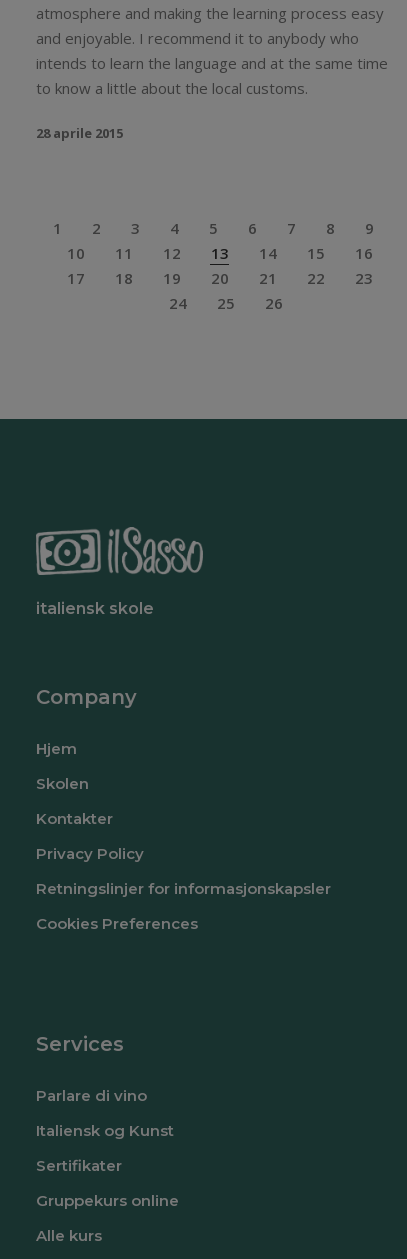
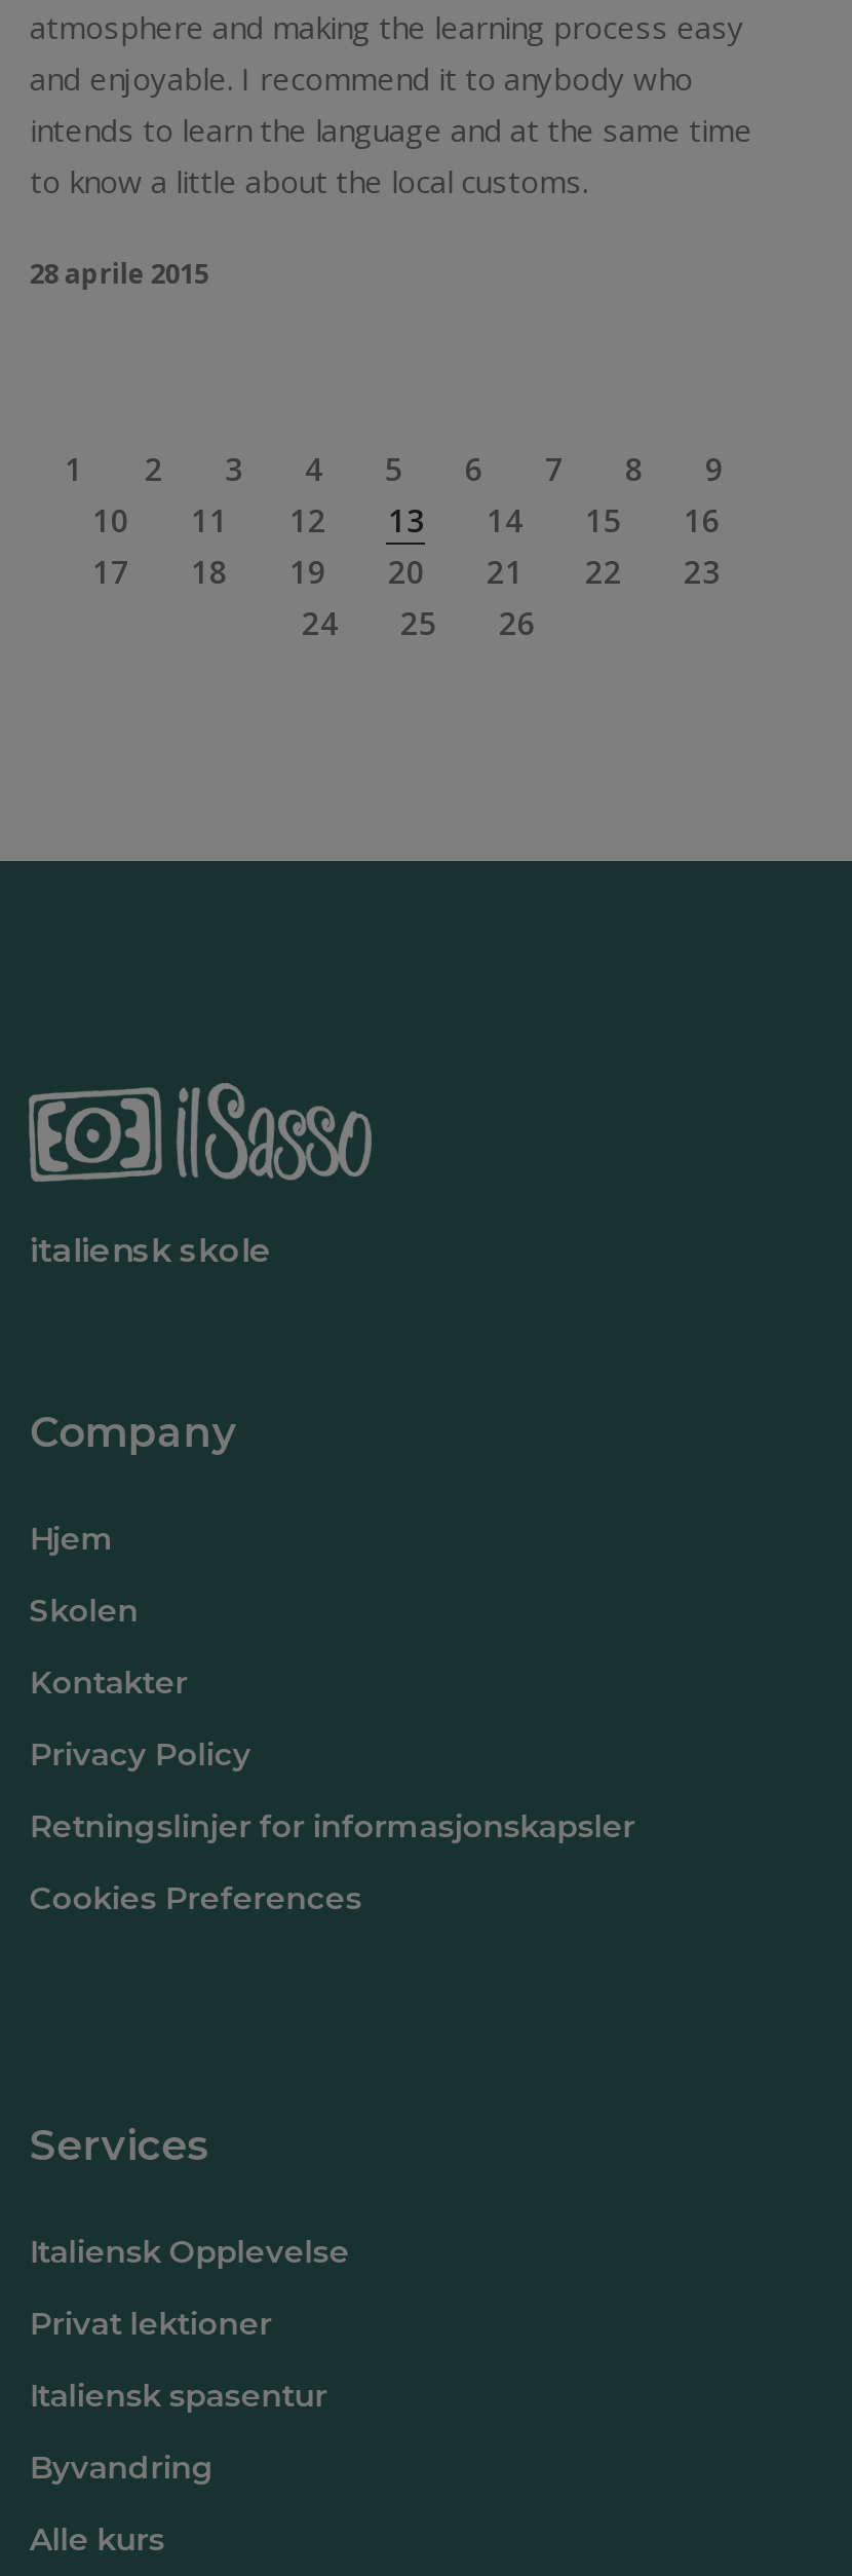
[36,1086,147,1105] Parlare di vino -> [29,2232,350,2271] Italiensk Opplevelse
[36,1121,174,1140] Italiensk og Kunst -> [29,2304,272,2343] Privat lektioner
[36,1156,122,1175] Sertifikater -> [29,2376,327,2415] Italiensk spasentur
[36,1191,179,1210] Gruppekurs online -> [29,2448,214,2487] Byvandring

